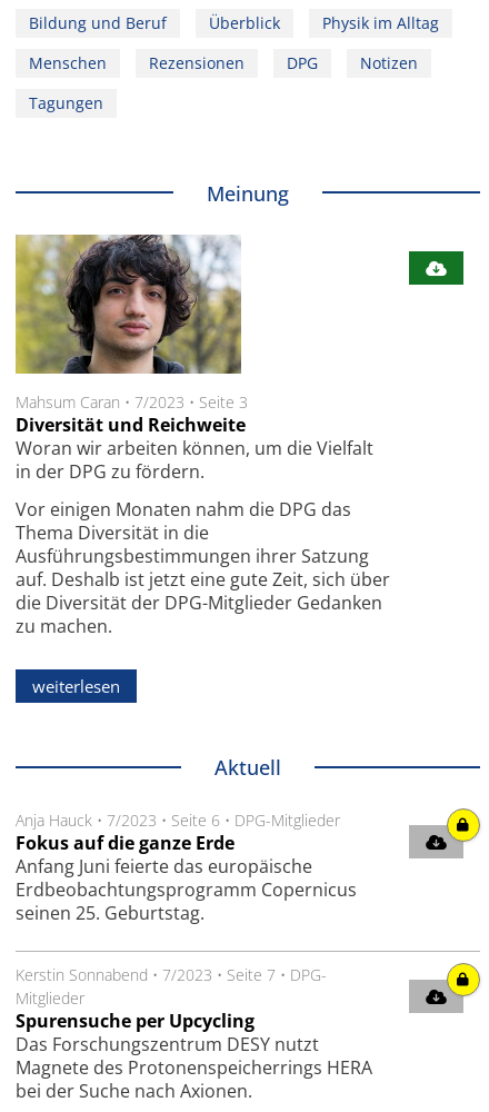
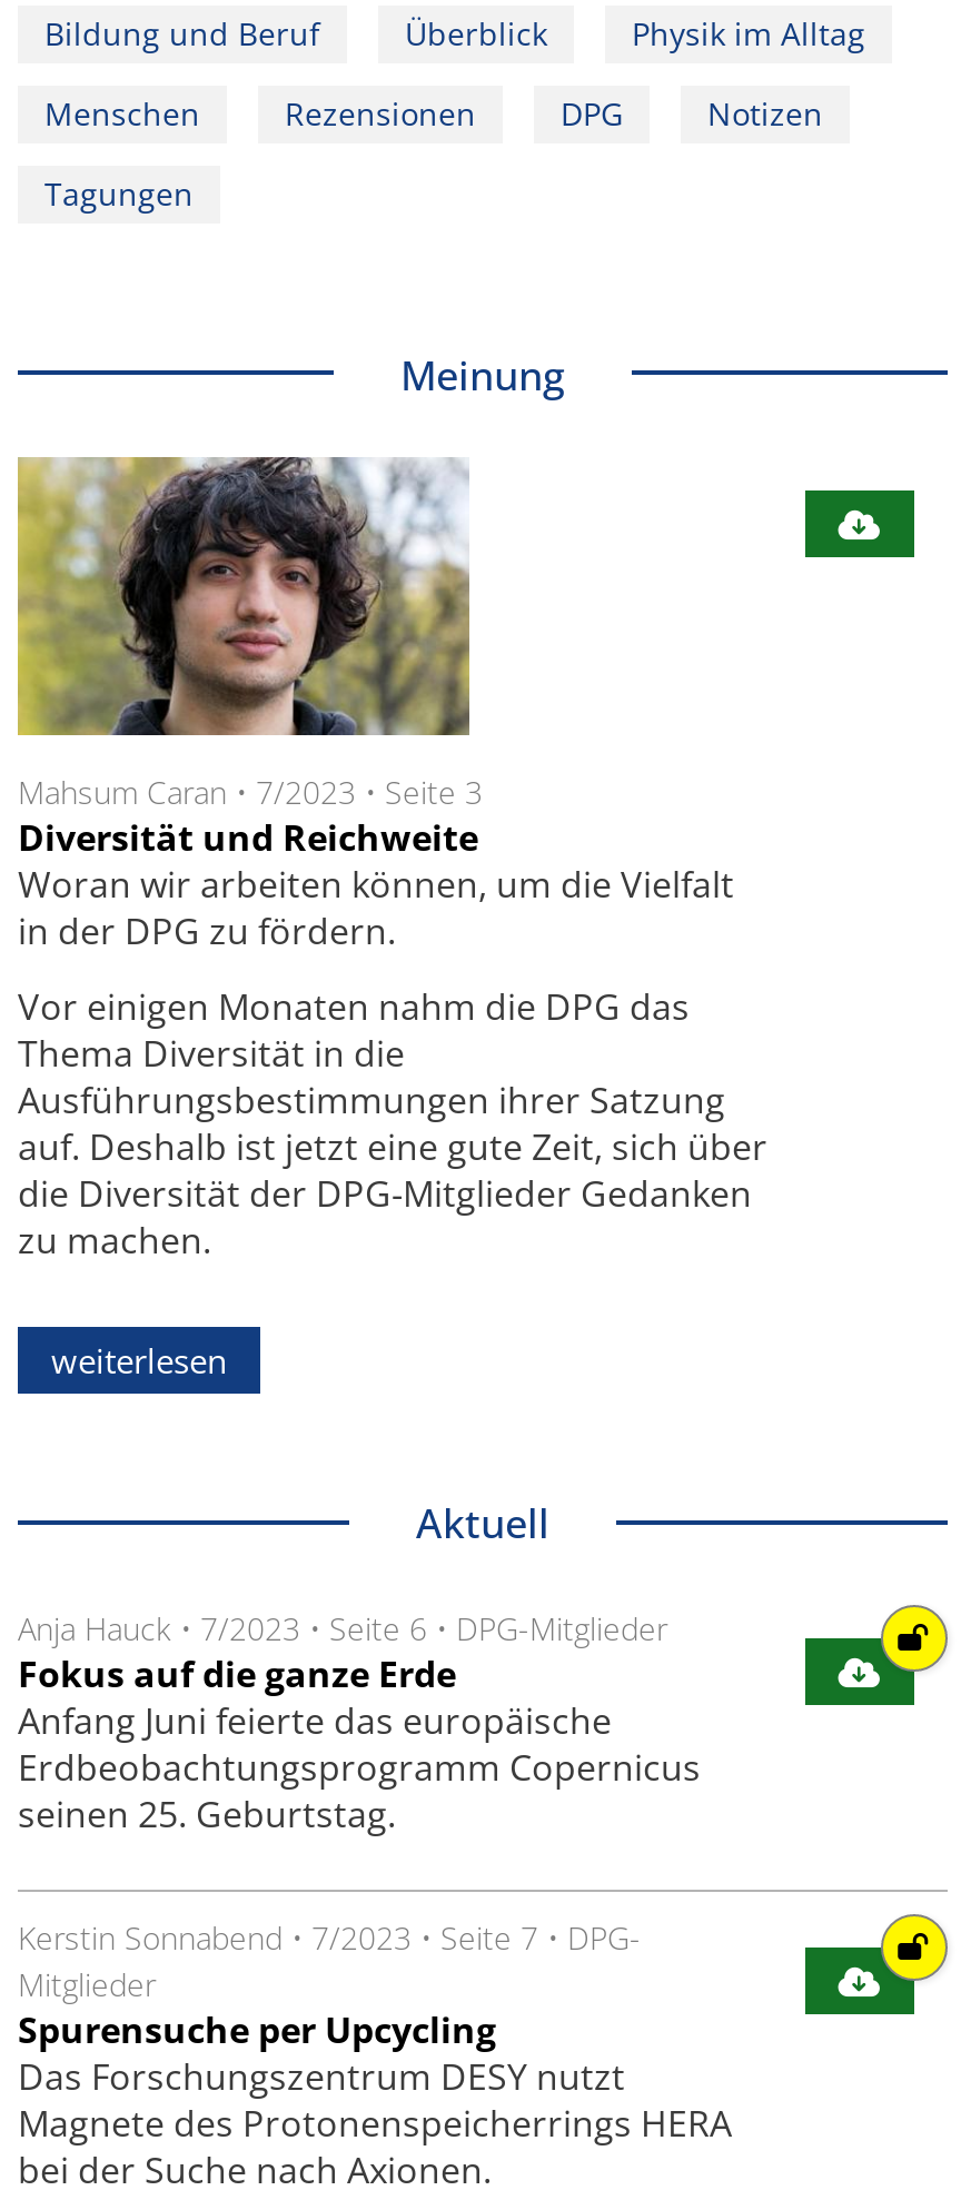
[410,817,470,857] [image] -> [805,1623,930,1705] [image]
[410,972,470,1012] [image] -> [805,1932,930,2014] [image]

